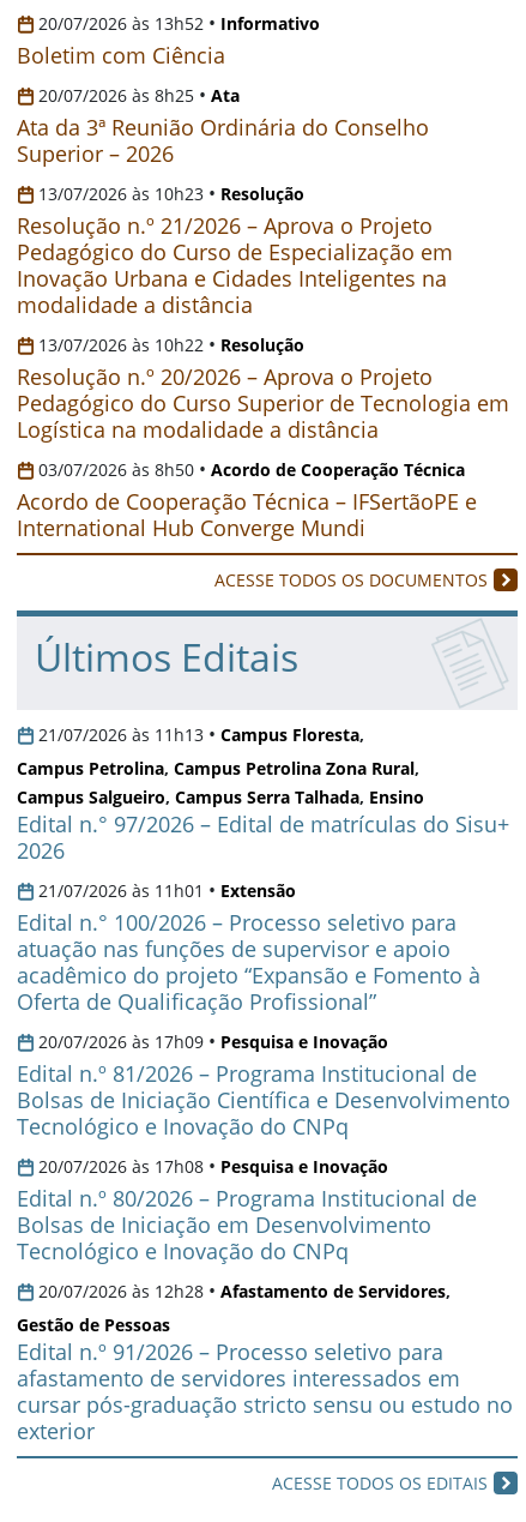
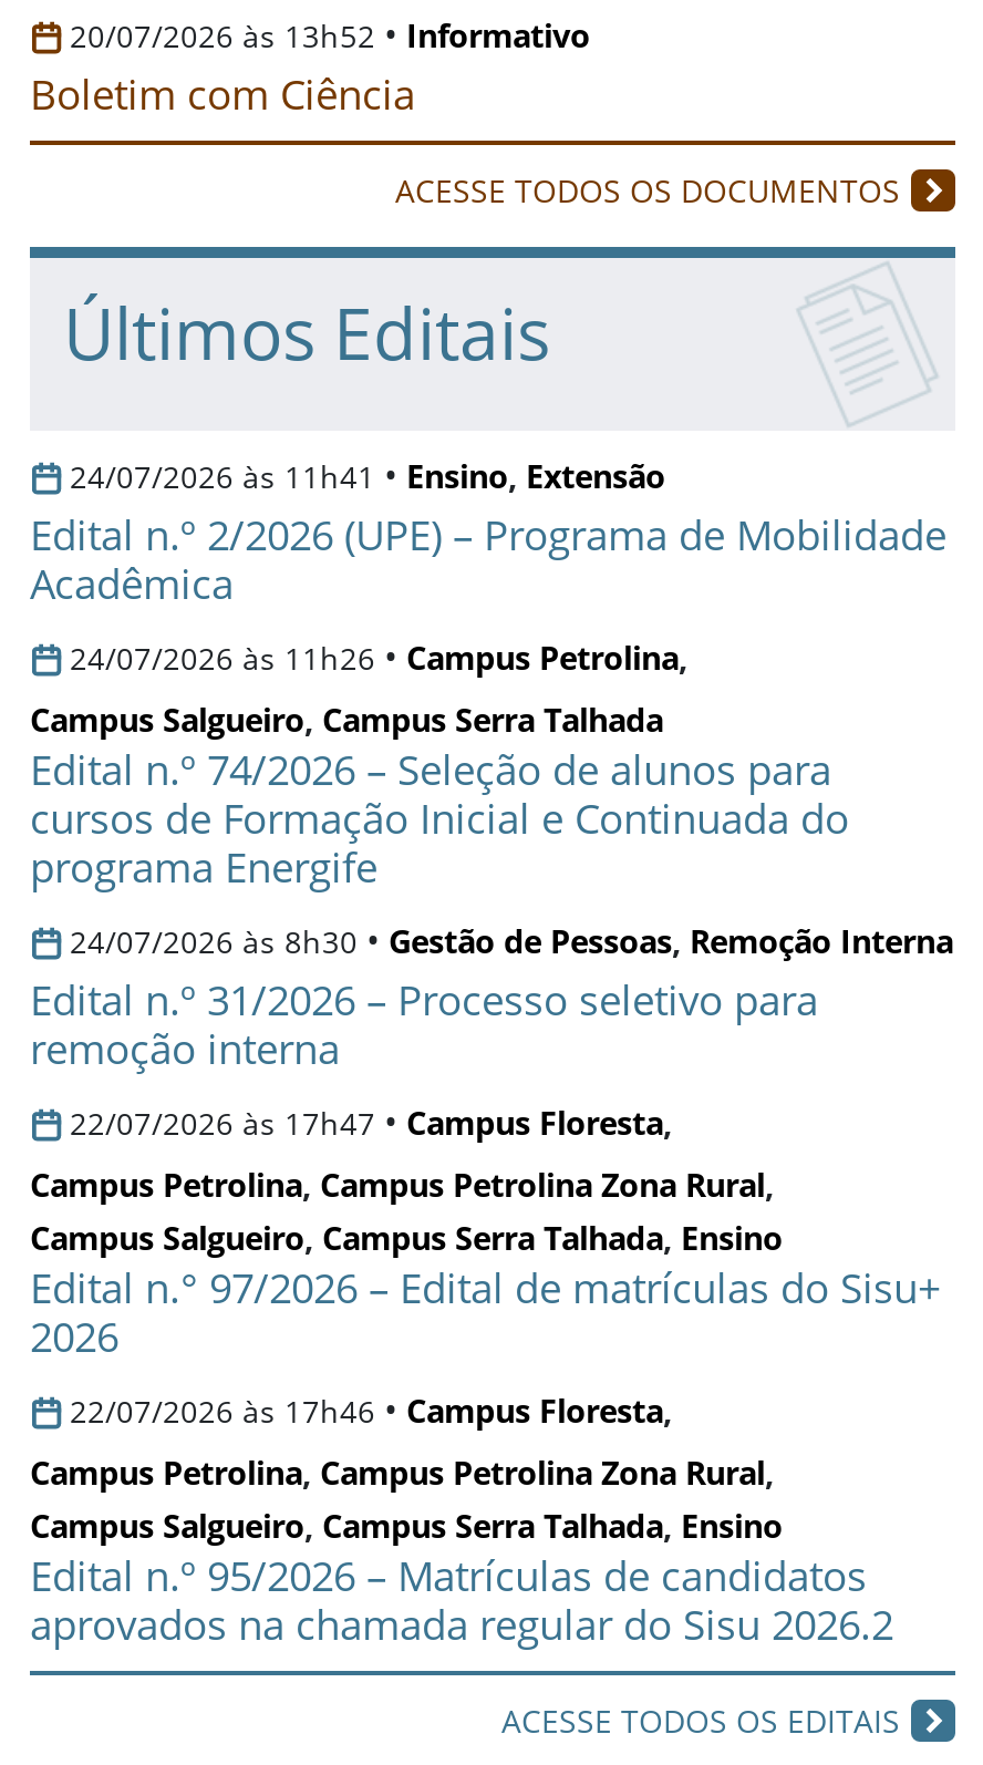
[17,81,509,542] 20/07/2026 às 8h25 • Ata | Ata da 3ª Reunião Ordinária do Conselho | Superior – 2026 | 13/07/2026 às 10h23 • Resolução | Resolução n.º 21/2026 – Aprova o Projeto | Pedagógico do Curso de Especialização em | Inovação Urbana e Cidades Inteligentes na | modalidade a distância | 13/07/2026 às 10h22 • Resolução | Resolução n.º 20/2026 – Aprova o Projeto | Pedagógico do Curso Superior de Tecnologia em | Logística na modalidade a distância | 03/07/2026 às 8h50 • Acordo de Cooperação Técnica | Acordo de Cooperação Técnica – IFSertãoPE e | International Hub Converge Mundi -> none
[38,720,369,747] 21/07/2026 às 11h13 • Campus Floresta, -> [30,452,953,1147] 24/07/2026 às 11h41 • Ensino, Extensão | Edital n.º 2/2026 (UPE) – Programa de Mobilidade | Acadêmica | 24/07/2026 às 11h26 • Campus Petrolina, | Campus Salgueiro, Campus Serra Talhada | Edital n.º 74/2026 – Seleção de alunos para | cursos de Formação Inicial e Continuada do | programa Energife | 24/07/2026 às 8h30 • Gestão de Pessoas, Remoção Interna | Edital n.º 31/2026 – Processo seletivo para | remoção interna | 22/07/2026 às 17h47 • Campus Floresta,
[17,876,513,1445] 21/07/2026 às 11h01 • Extensão | Edital n.° 100/2026 – Processo seletivo para | atuação nas funções de supervisor e apoio | acadêmico do projeto “Expansão e Fomento à | Oferta de Qualificação Profissional” | 20/07/2026 às 17h09 • Pesquisa e Inovação | Edital n.º 81/2026 – Programa Institucional de | Bolsas de Iniciação Científica e Desenvolvimento | Tecnológico e Inovação do CNPq | 20/07/2026 às 17h08 • Pesquisa e Inovação | Edital n.º 80/2026 – Programa Institucional de | Bolsas de Iniciação em Desenvolvimento | Tecnológico e Inovação do CNPq | 20/07/2026 às 12h28 • Afastamento de Servidores, | Gestão de Pessoas | Edital n.º 91/2026 – Processo seletivo para | afastamento de servidores interessados em | cursar pós-graduação stricto sensu ou estudo no | exterior -> [30,1387,893,1652] 22/07/2026 às 17h46 • Campus Floresta, | Campus Petrolina, Campus Petrolina Zona Rural, | Campus Salgueiro, Campus Serra Talhada, Ensino | Edital n.º 95/2026 – Matrículas de candidatos | aprovados na chamada regular do Sisu 2026.2

